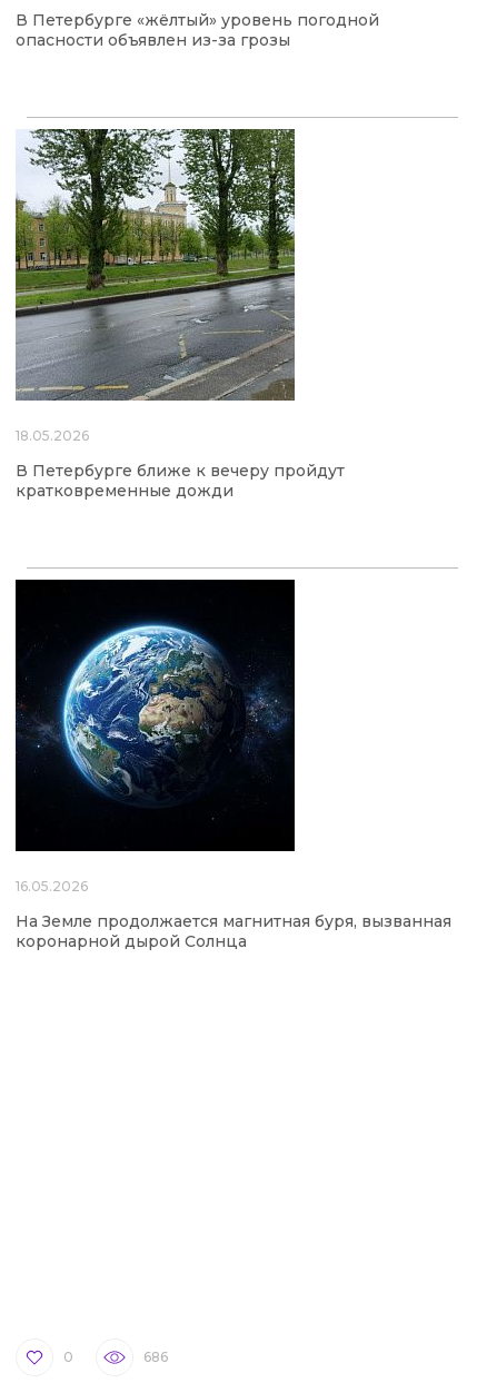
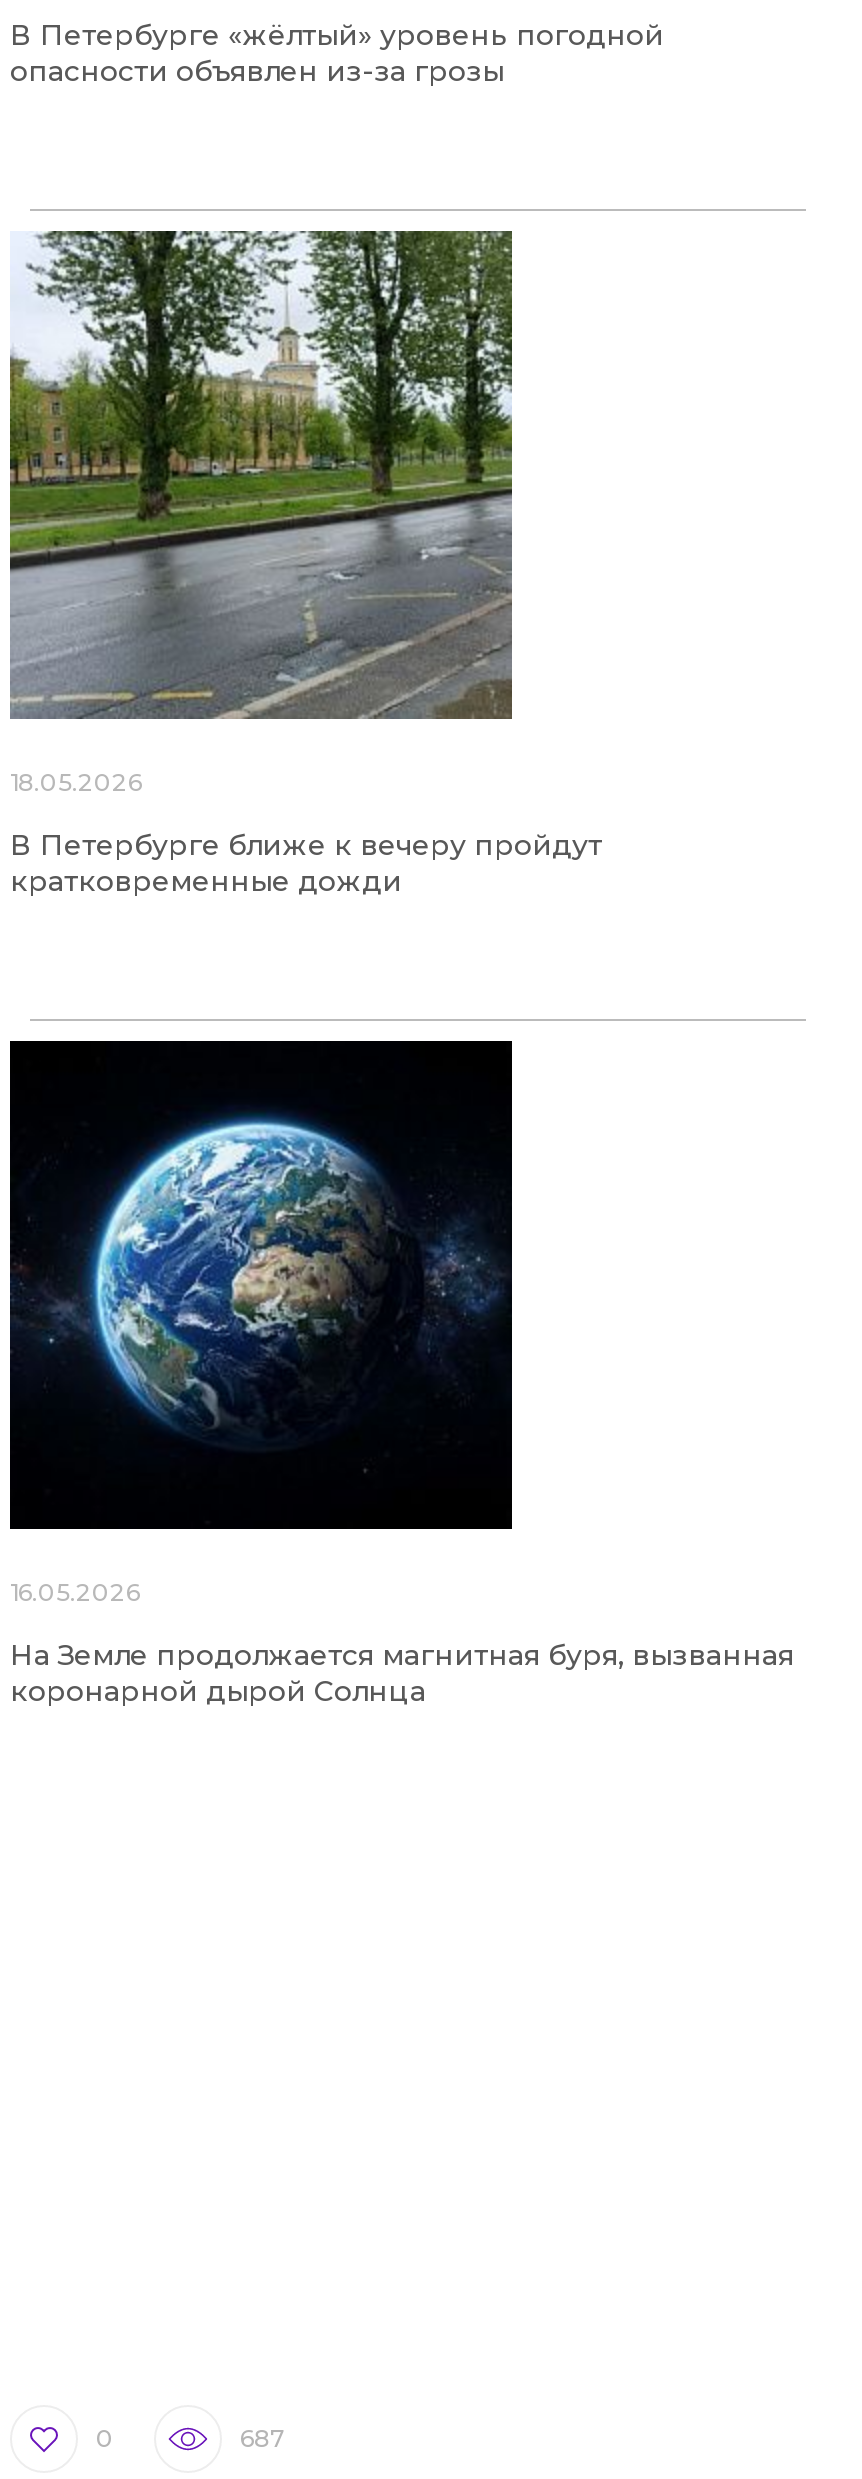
[143,1349,168,1366] 686 -> [240,2424,286,2454] 687

